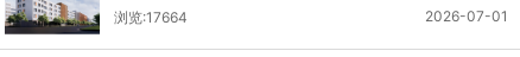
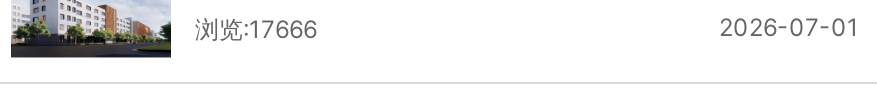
[114,9,188,27] 浏览:17664 -> [195,15,317,45] 浏览:17666

